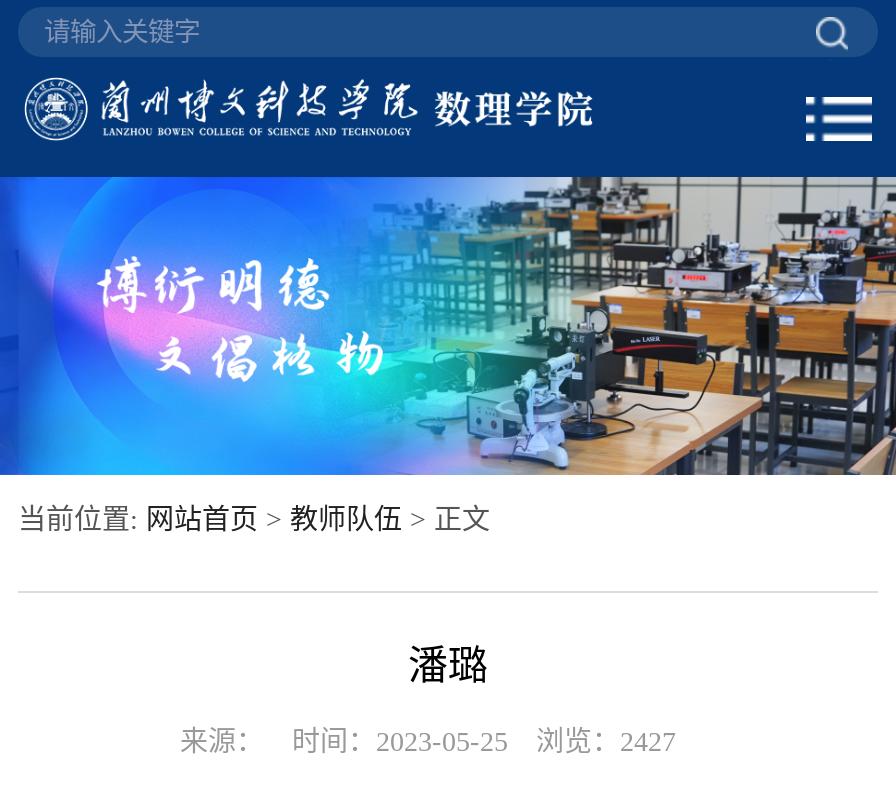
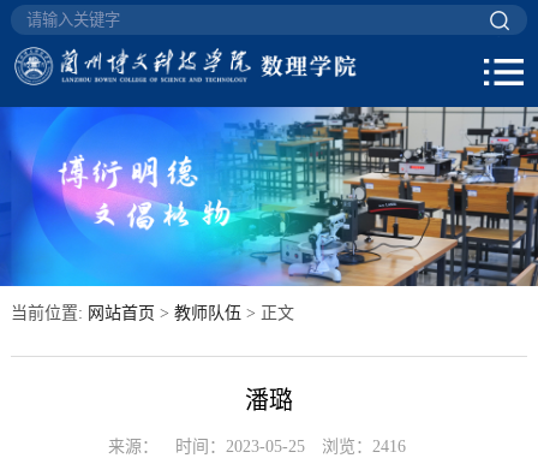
[180,728,676,758] 来源： 时间：2023-05-25 浏览：2427 -> [108,438,406,456] 来源： 时间：2023-05-25 浏览：2416

